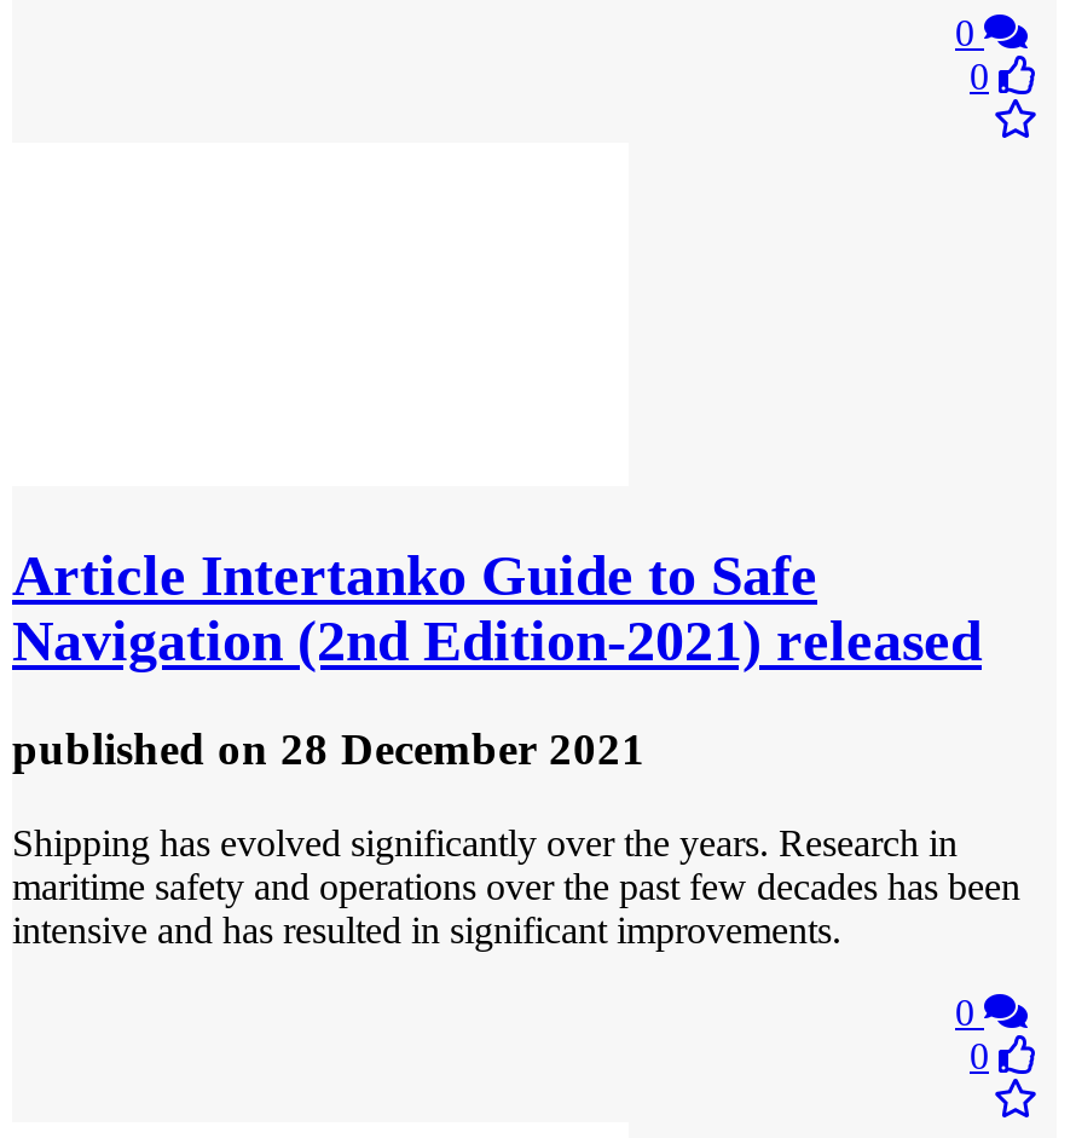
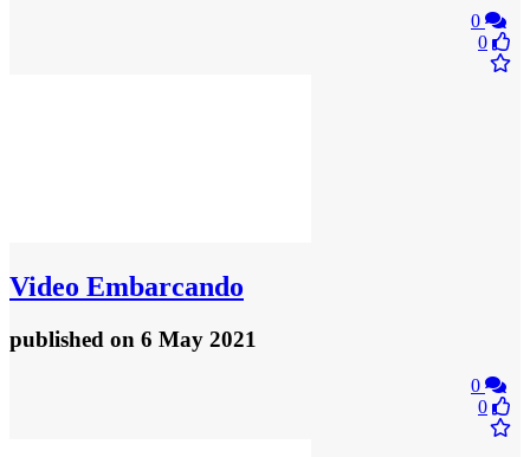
[12,544,1020,949] Article Intertanko Guide to Safe | Navigation (2nd Edition-2021) released | published on 28 December 2021 | Shipping has evolved significantly over the years. Research in | maritime safety and operations over the past few decades has been | intensive and has resulted in significant improvements. -> [9,271,257,351] Video Embarcando | published on 6 May 2021

